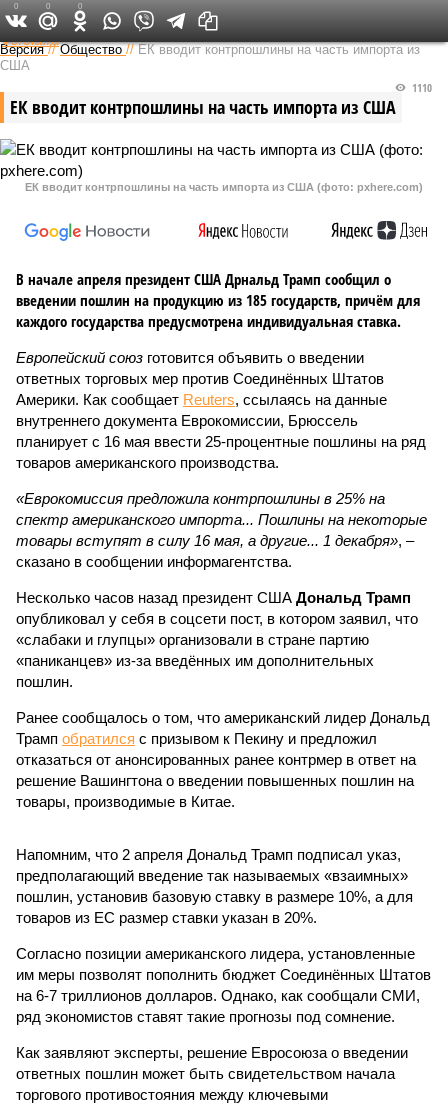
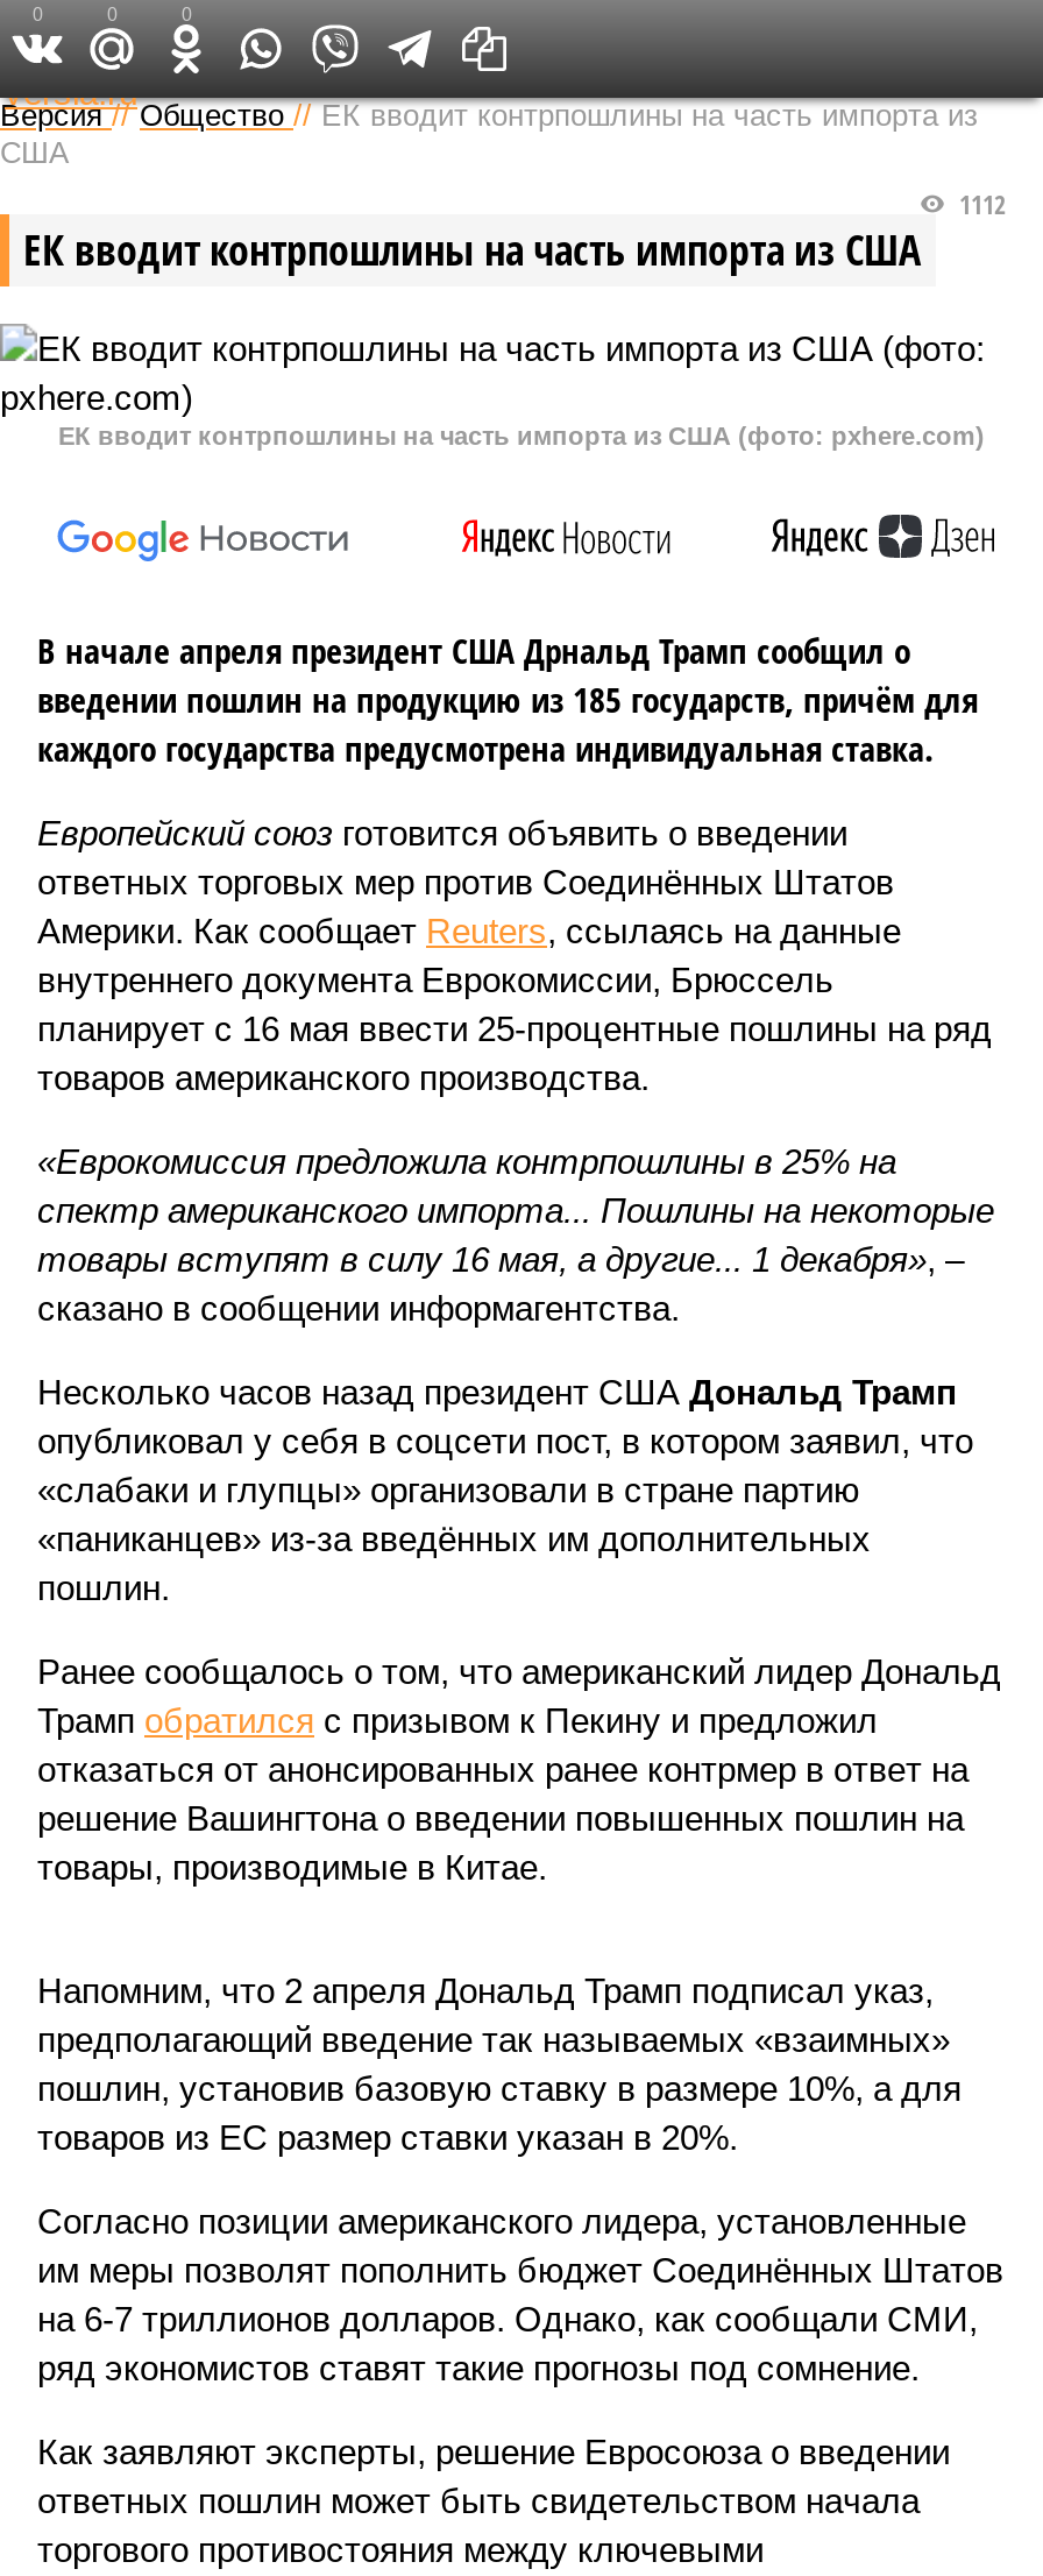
[409,80,432,95] 1110 -> [952,186,1006,221] 1112

